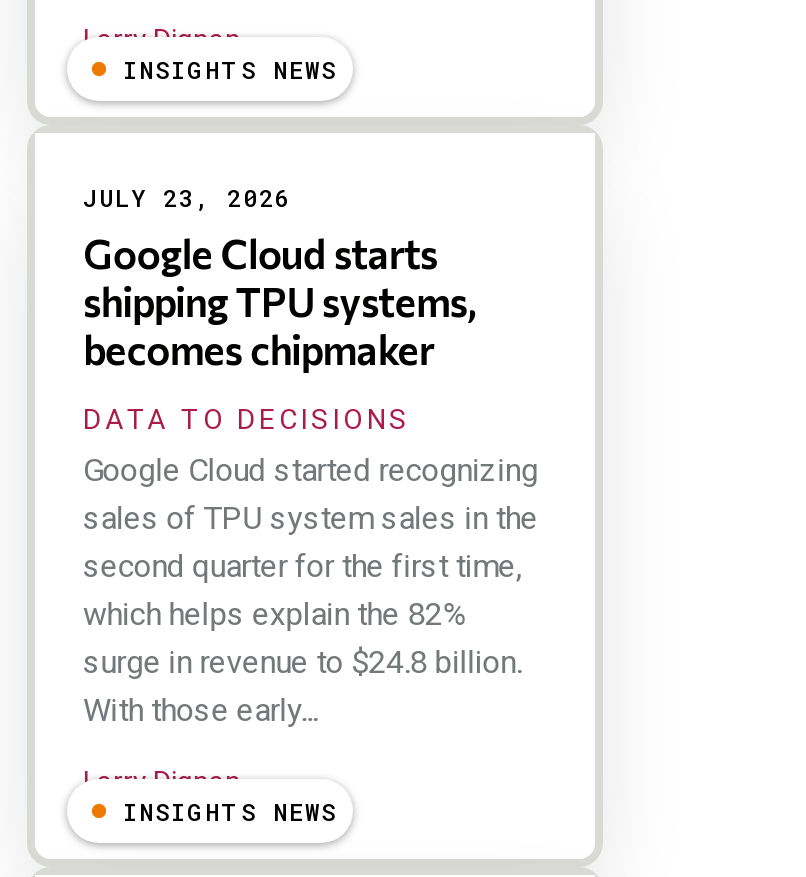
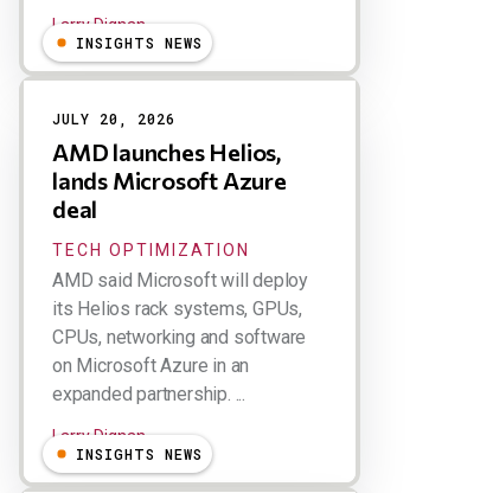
[83,181,475,373] JULY 23, 2026 | Google Cloud starts | shipping TPU systems, | becomes chipmaker -> [52,109,287,223] JULY 20, 2026 | AMD launches Helios, | lands Microsoft Azure | deal
[83,403,538,729] DATA TO DECISIONS | Google Cloud started recognizing | sales of TPU system sales in the | second quarter for the first time, | which helps explain the 82% | surge in revenue to $24.8 billion. | With those early... -> [52,240,308,405] TECH OPTIMIZATION | AMD said Microsoft will deploy | its Helios rack systems, GPUs, | CPUs, networking and software | on Microsoft Azure in an | expanded partnership. ...

